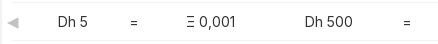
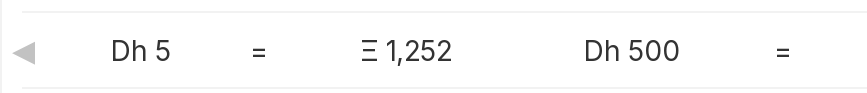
[186,13,235,30] Ξ 0,001 -> [360,33,452,67] Ξ 1,252

